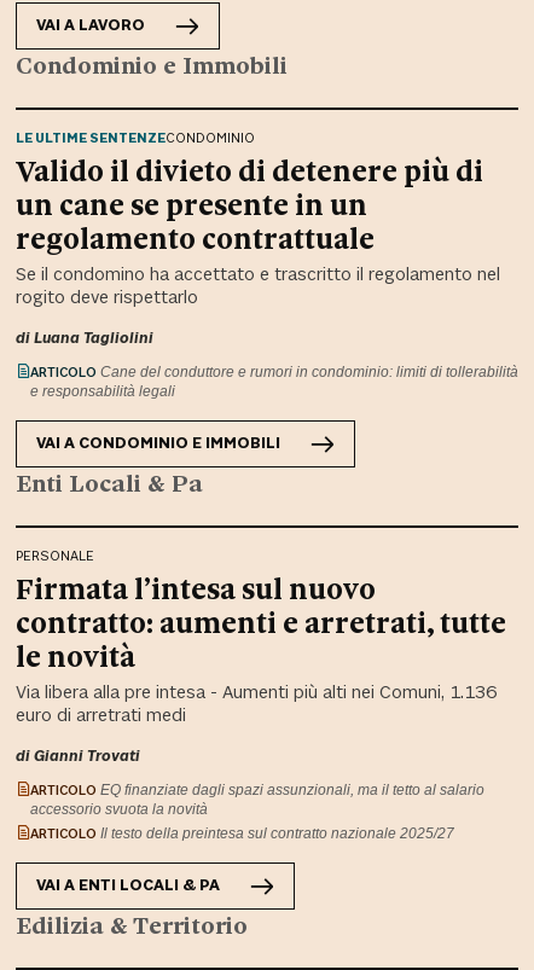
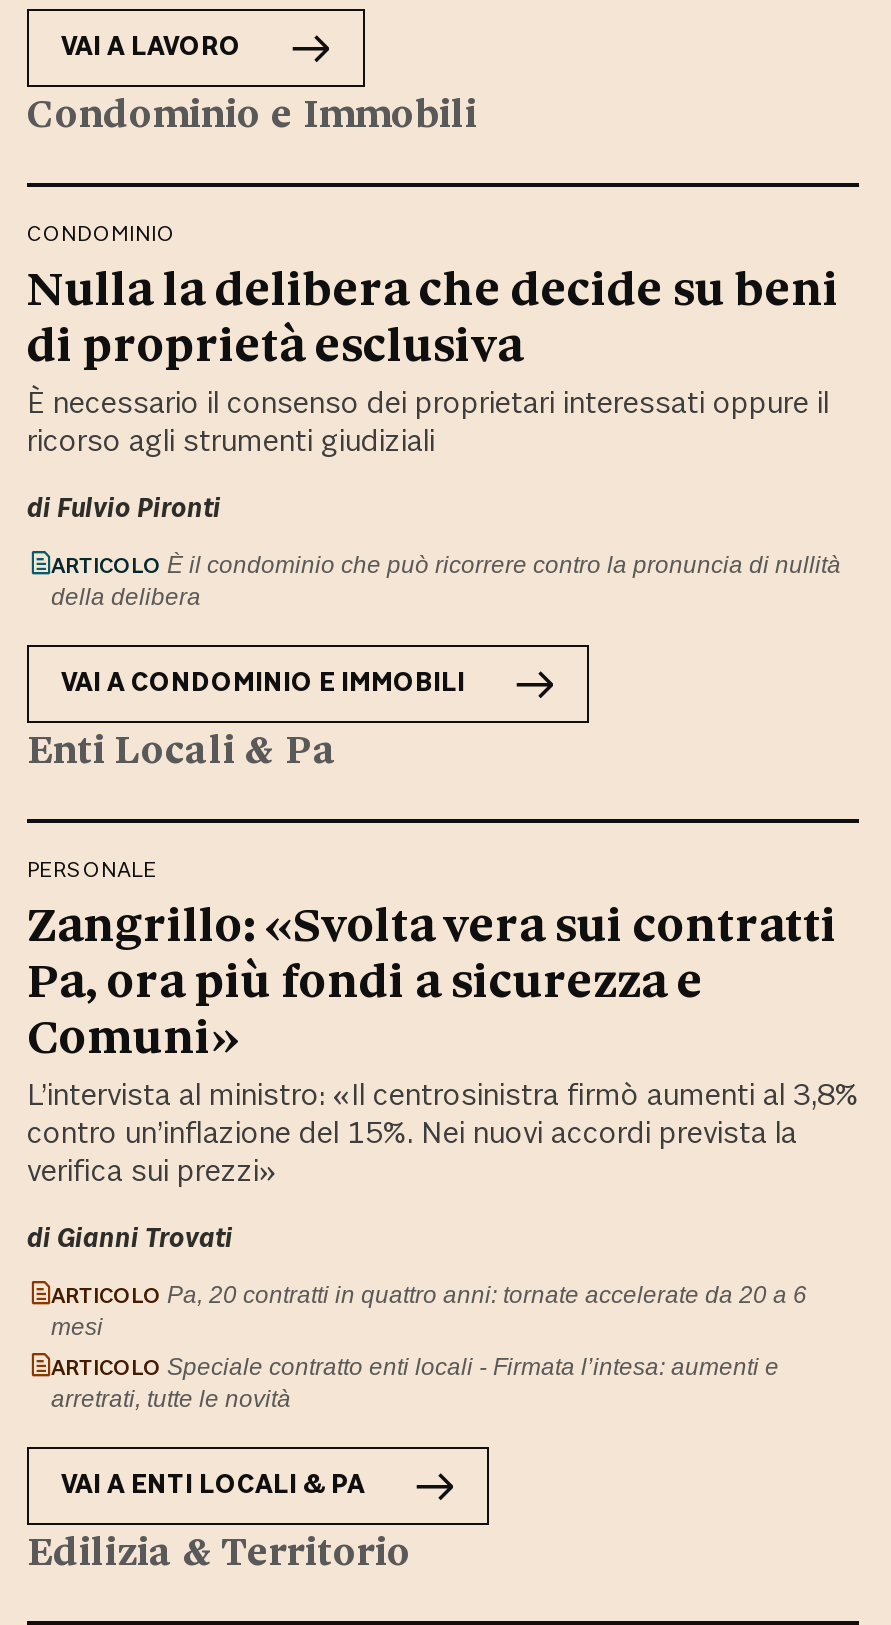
[16,129,500,309] LE ULTIME SENTENZECONDOMINIO | Valido il divieto di detenere più di | un cane se presente in un | regolamento contrattuale | Se il condomino ha accettato e trascritto il regolamento nel | rogito deve rispettarlo -> [27,218,839,461] CONDOMINIO | Nulla la delibera che decide su beni | di proprietà esclusiva | È necessario il consenso dei proprietari interessati oppure il | ricorso agli strumenti giudiziali
[16,329,153,348] di Luana Tagliolini -> [27,493,221,525] di Fulvio Pironti
[30,364,518,400] ARTICOLO Cane del conduttore e rumori in condominio: limiti di tollerabilità | e responsabilità legali -> [51,551,841,611] ARTICOLO È il condominio che può ricorrere contro la pronuncia di nullità | della delibera
moved [16,434,280,565] -> [27,667,465,884]: VAI A CONDOMINIO E IMMOBILI | Enti Locali & Pa | PERSONALE
[16,567,506,727] Firmata l’intesa sul nuovo | contratto: aumenti e arretrati, tutte | le novità | Via libera alla pre intesa - Aumenti più alti nei Comuni, 1.136 | euro di arretrati medi -> [27,887,859,1191] Zangrillo: «Svolta vera sui contratti | Pa, ora più fondi a sicurezza e | Comuni» | L’intervista al ministro: «Il centrosinistra firmò aumenti al 3,8% | contro un’inflazione del 15%. Nei nuovi accordi prevista la | verifica sui prezzi»
[30,782,484,843] ARTICOLO EQ finanziate dagli spazi assunzionali, ma il tetto al salario | accessorio svuota la novità | ARTICOLO Il testo della preintesa sul contratto nazionale 2025/27 -> [51,1281,807,1413] ARTICOLO Pa, 20 contratti in quattro anni: tornate accelerate da 20 a 6 | mesi | ARTICOLO Speciale contratto enti locali - Firmata l’intesa: aumenti e | arretrati, tutte le novità

